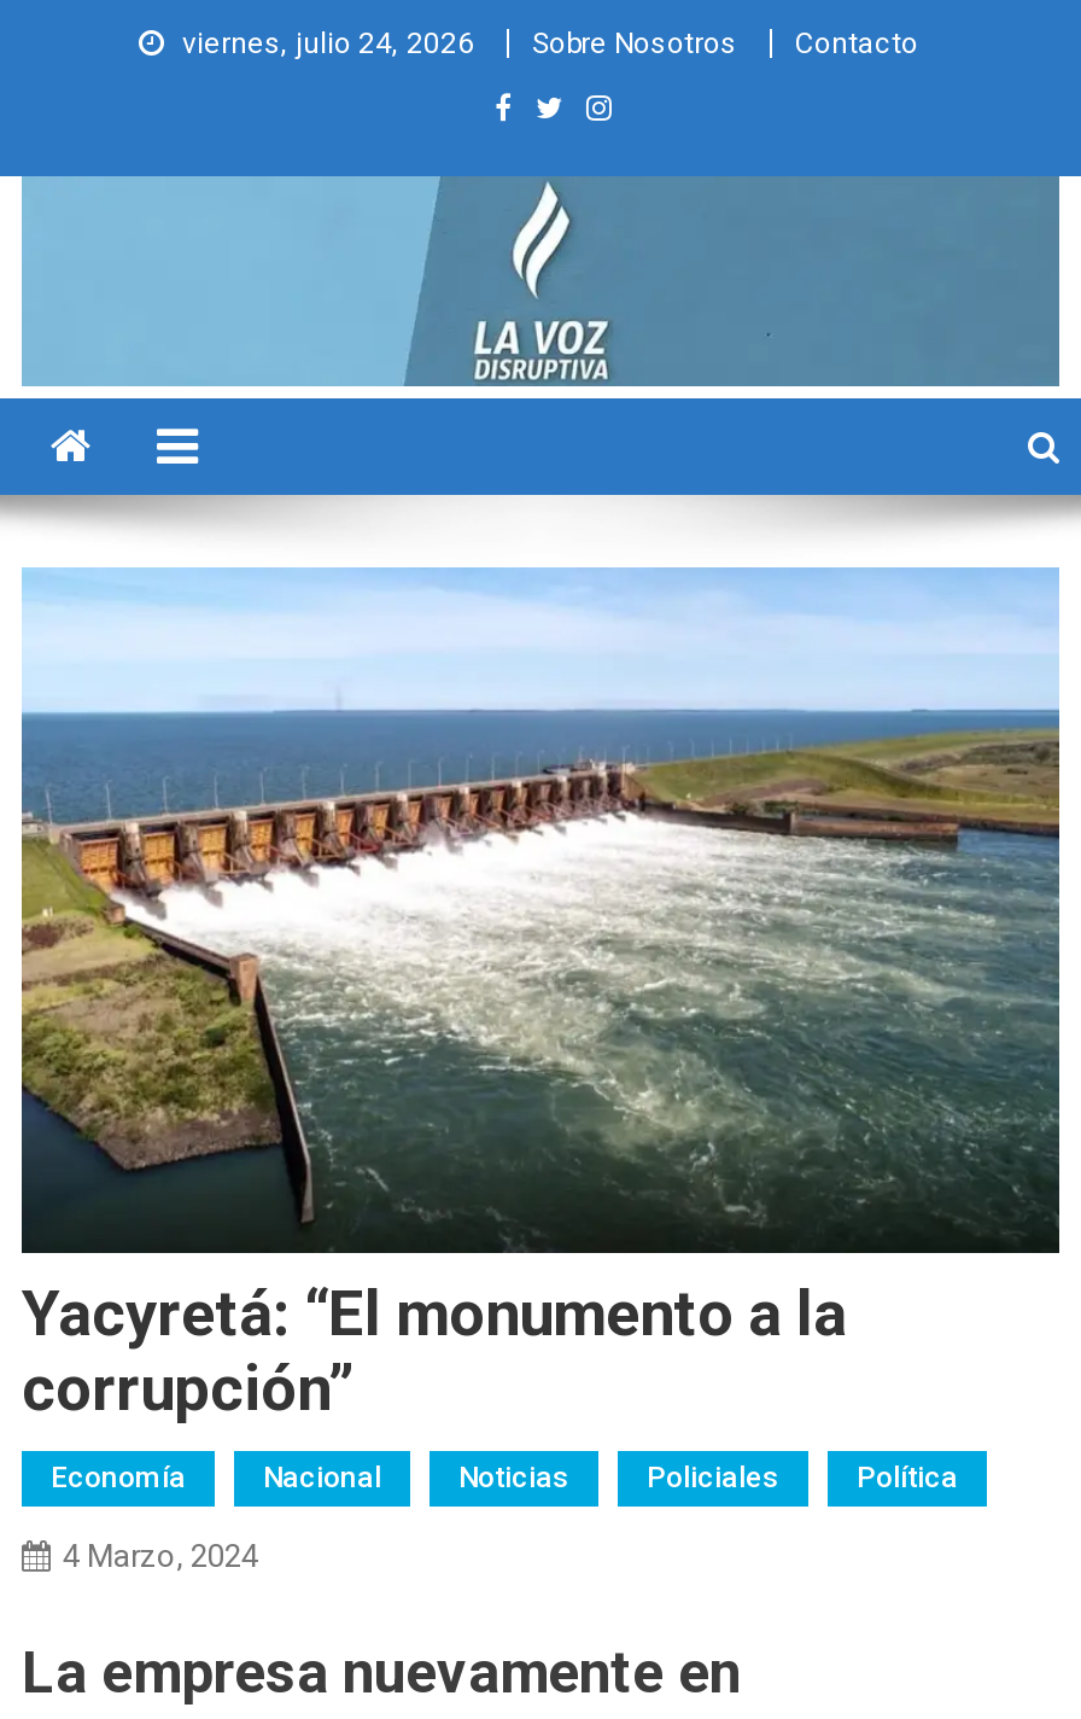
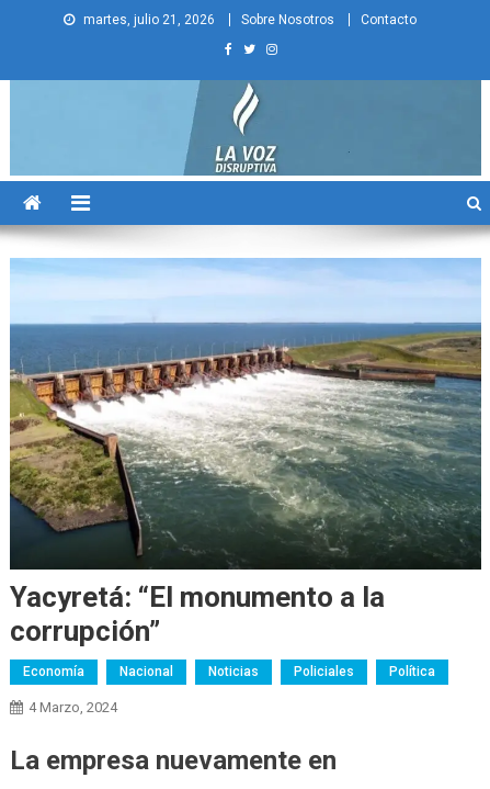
[182,27,474,60] viernes, julio 24, 2026 -> [83,12,215,27] martes, julio 21, 2026

